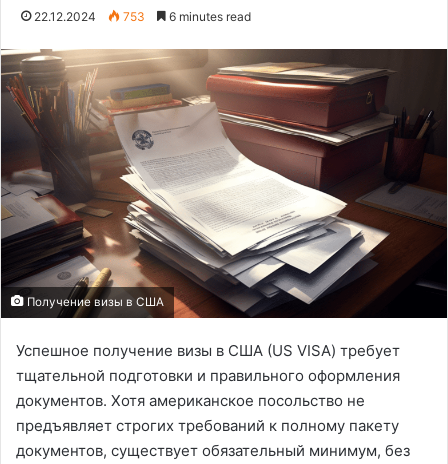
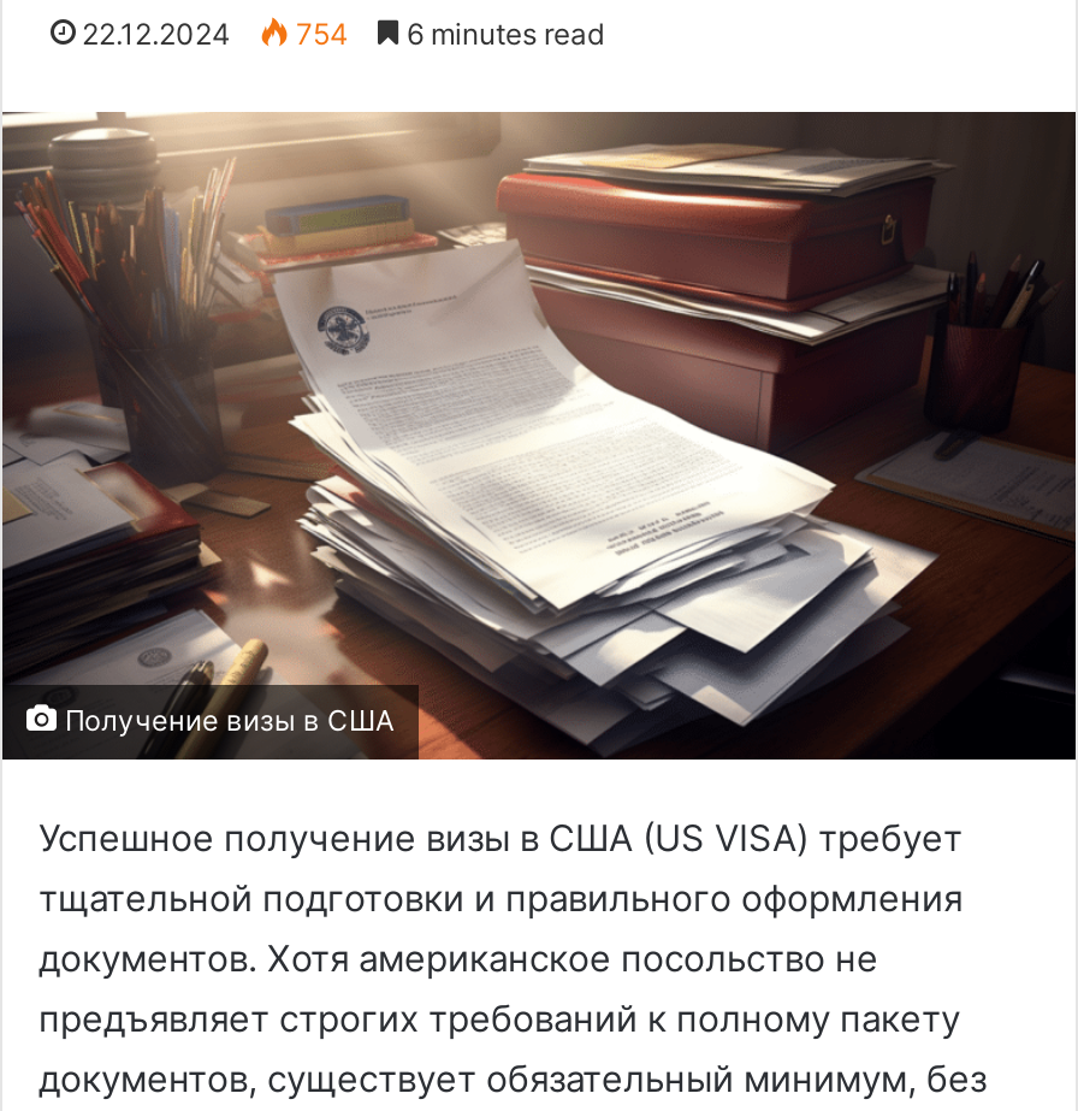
[34,9,251,24] 22.12.2024 753 6 minutes read -> [82,16,604,52] 22.12.2024 754 6 minutes read

